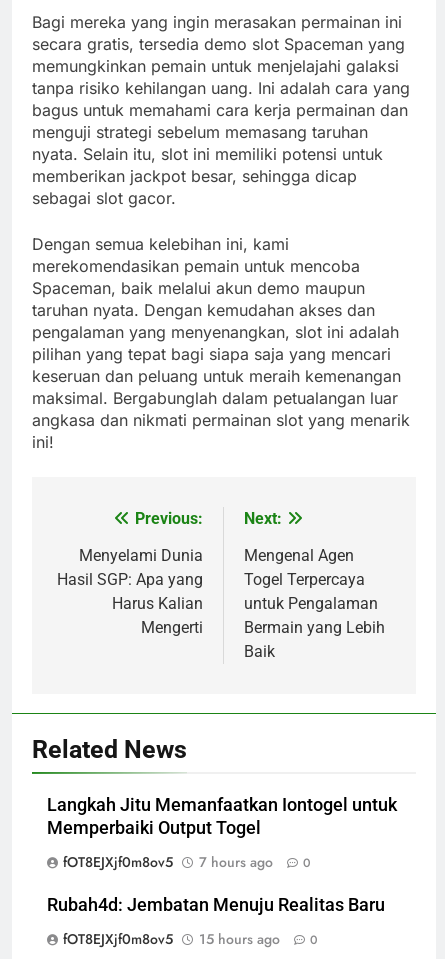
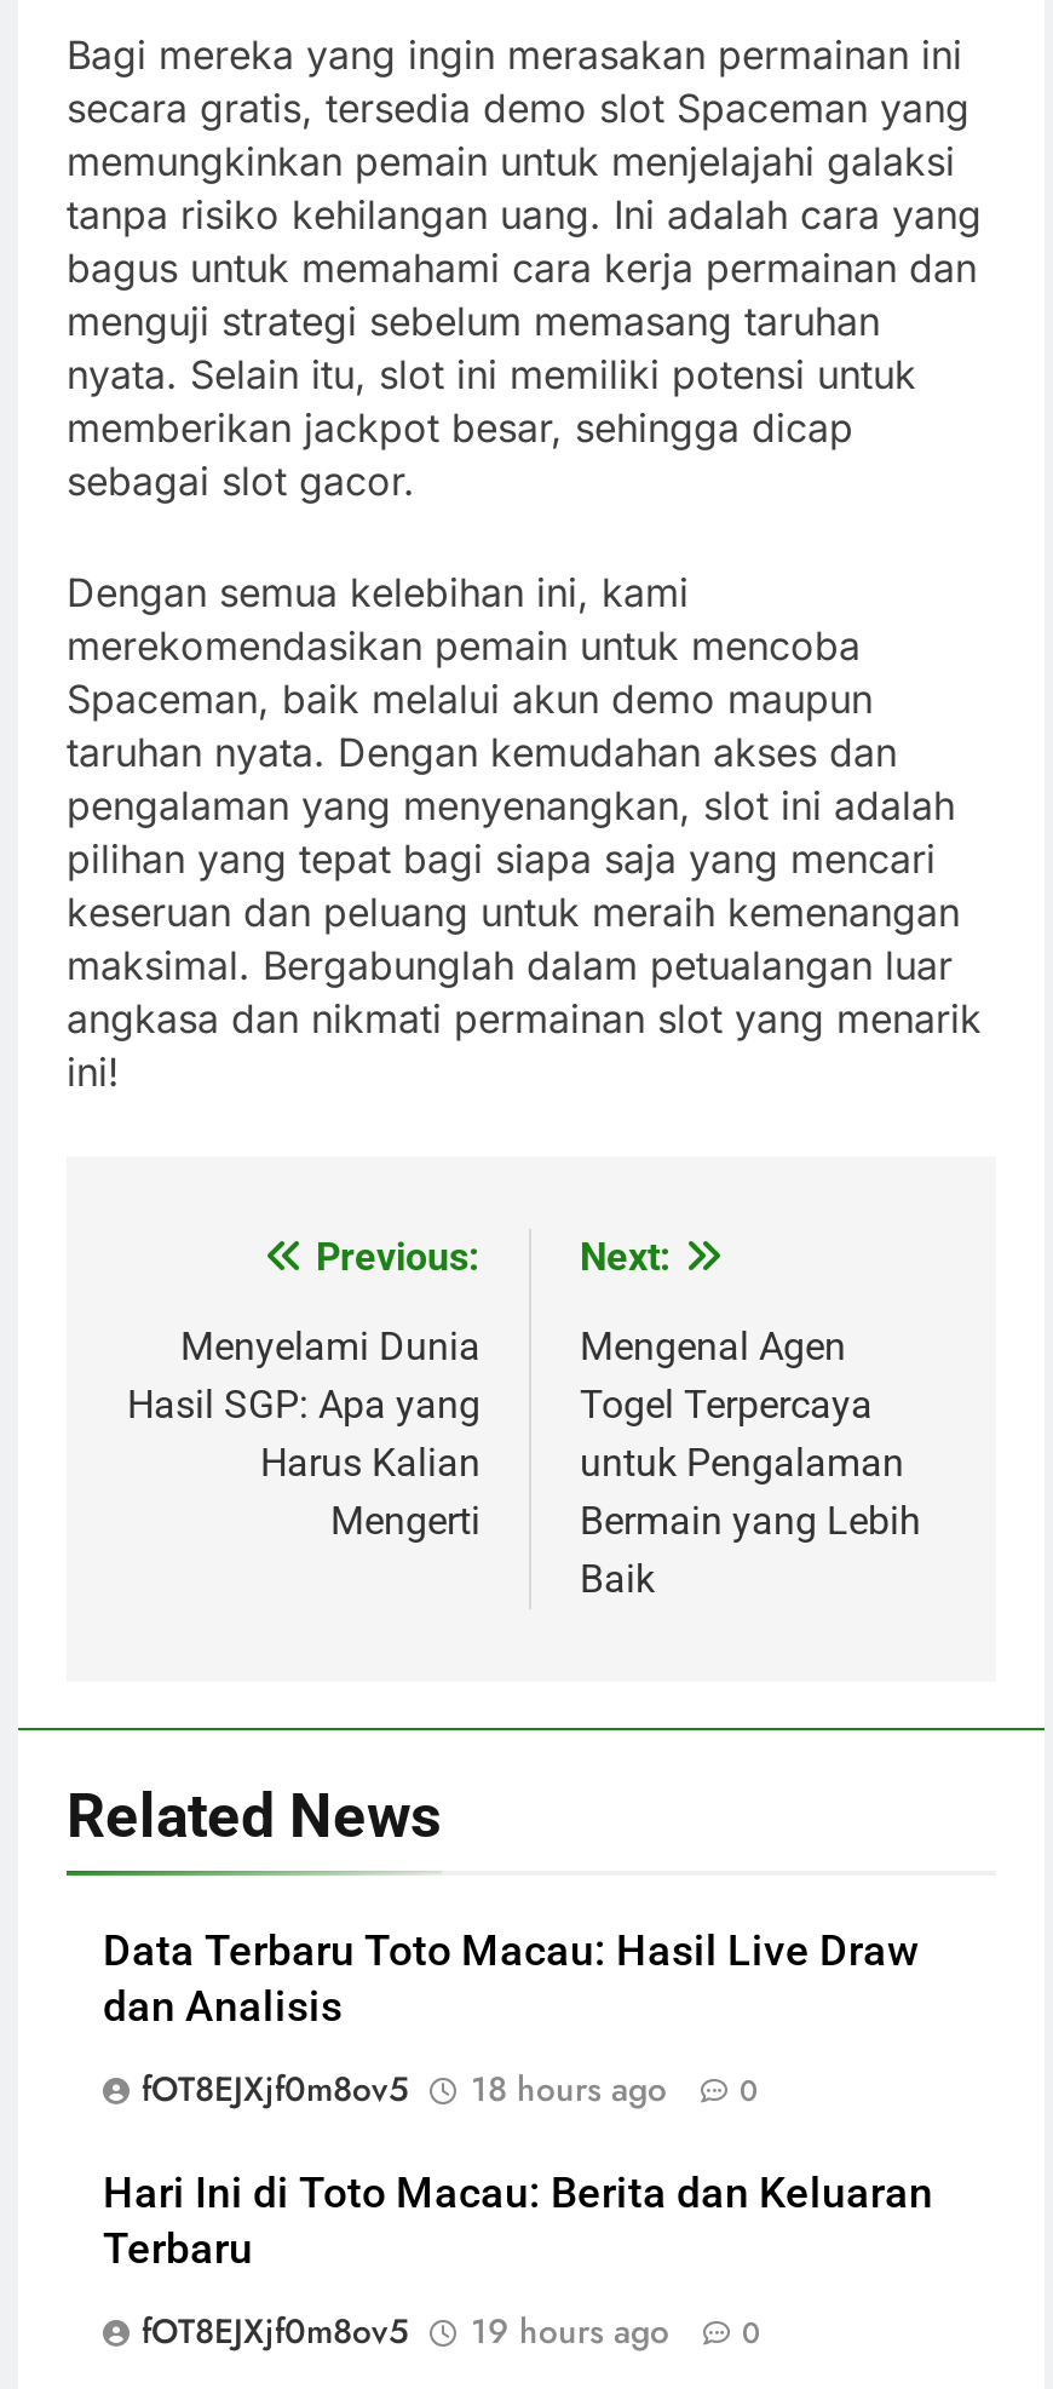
[47,795,397,838] Langkah Jitu Memanfaatkan Iontogel untuk | Memperbaiki Output Togel -> [103,1927,919,2031] Data Terbaru Toto Macau: Hasil Live Draw | dan Analisis
[63,852,311,872] fOT8EJXjf0m8ov5 7 hours ago 0 -> [142,2065,759,2113] fOT8EJXjf0m8ov5 18 hours ago 0
[47,895,385,915] Rubah4d: Jembatan Menuju Realitas Baru -> [103,2169,933,2273] Hari Ini di Toto Macau: Berita dan Keluaran | Terbaru
[63,929,318,949] fOT8EJXjf0m8ov5 15 hours ago 0 -> [142,2307,761,2355] fOT8EJXjf0m8ov5 19 hours ago 0

